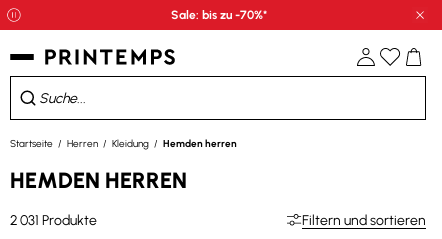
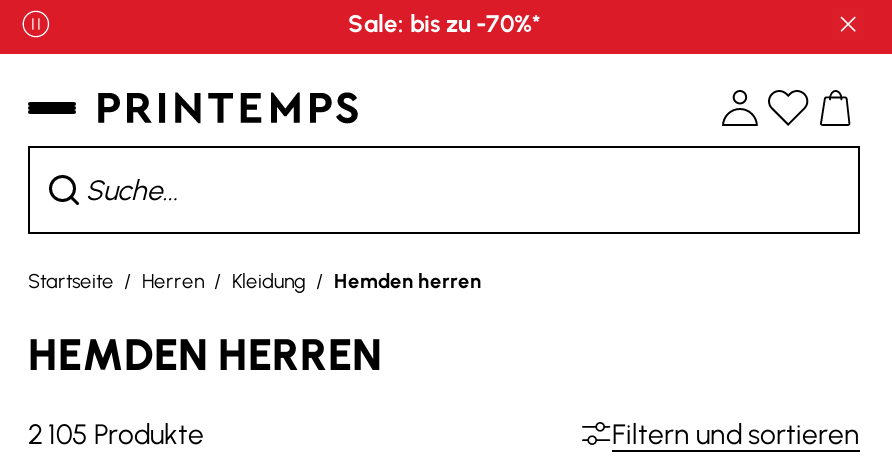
[10,212,97,229] 2 031 Produkte -> [28,418,204,452] 2 105 Produkte

